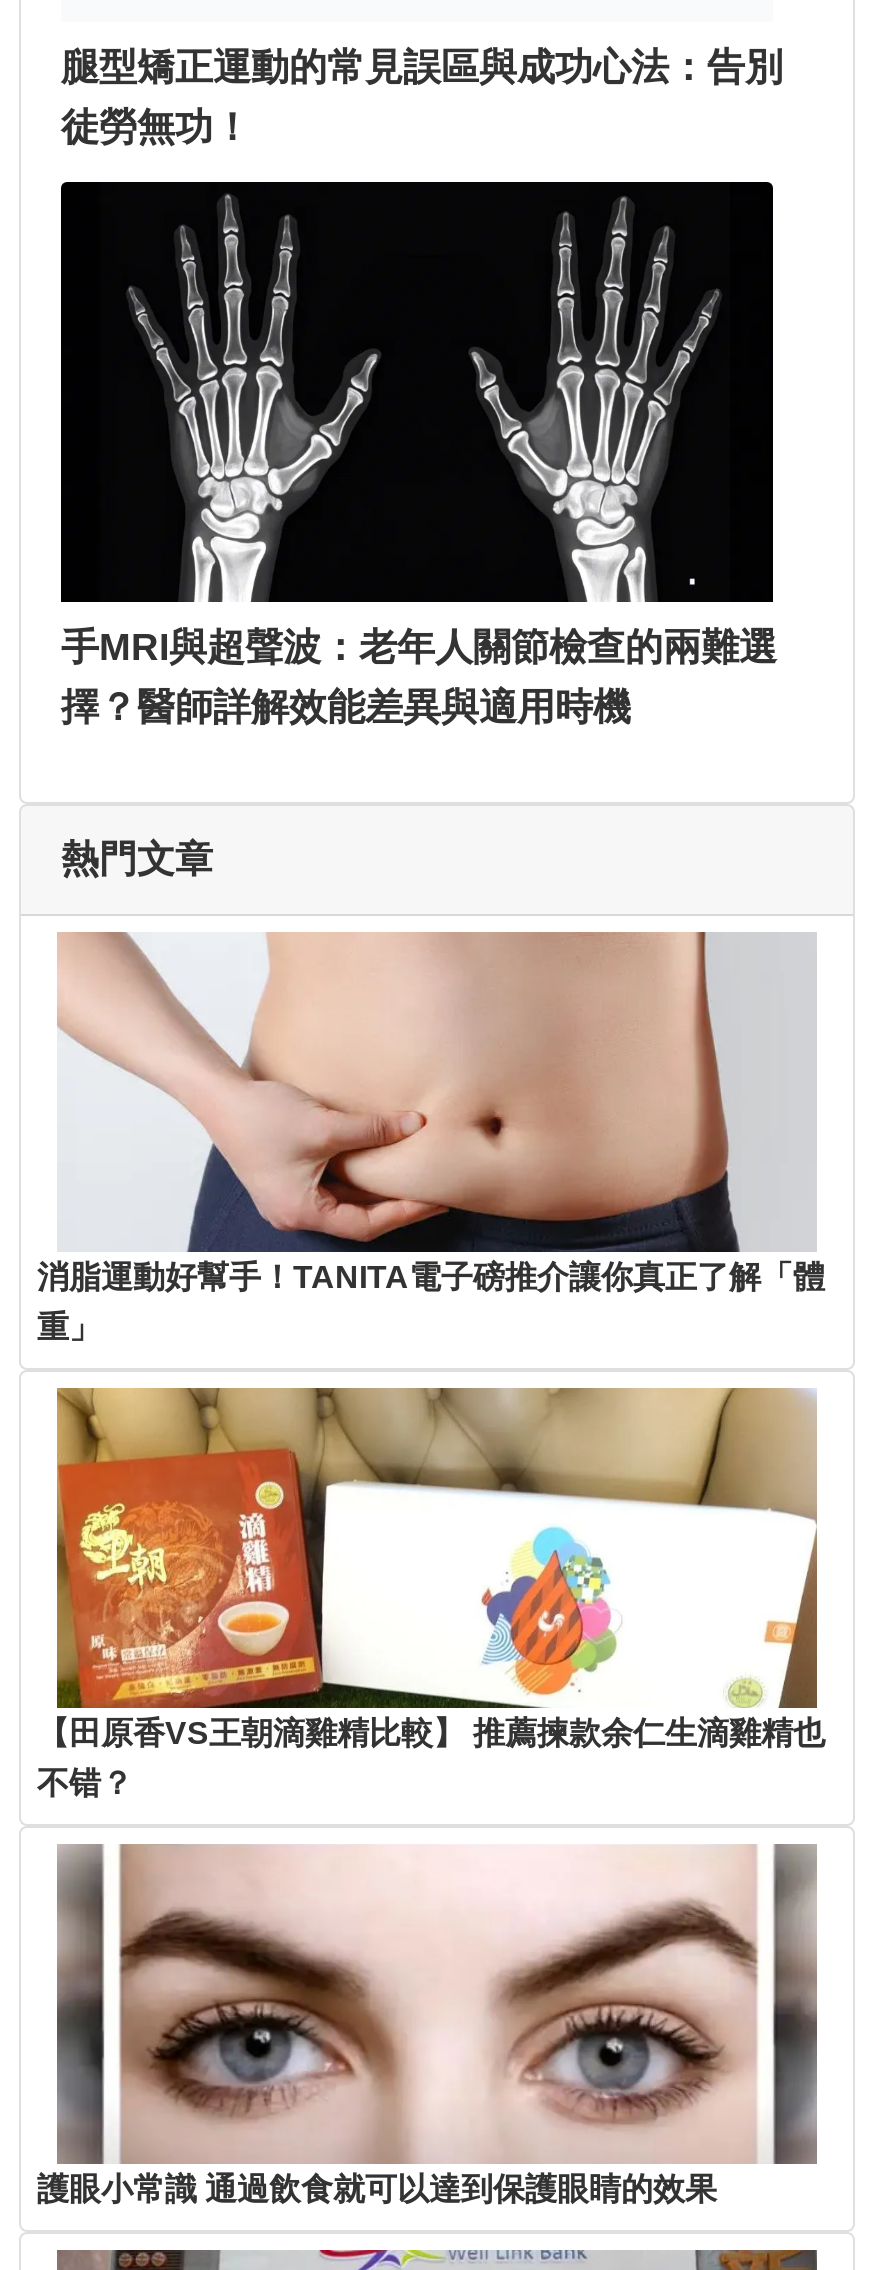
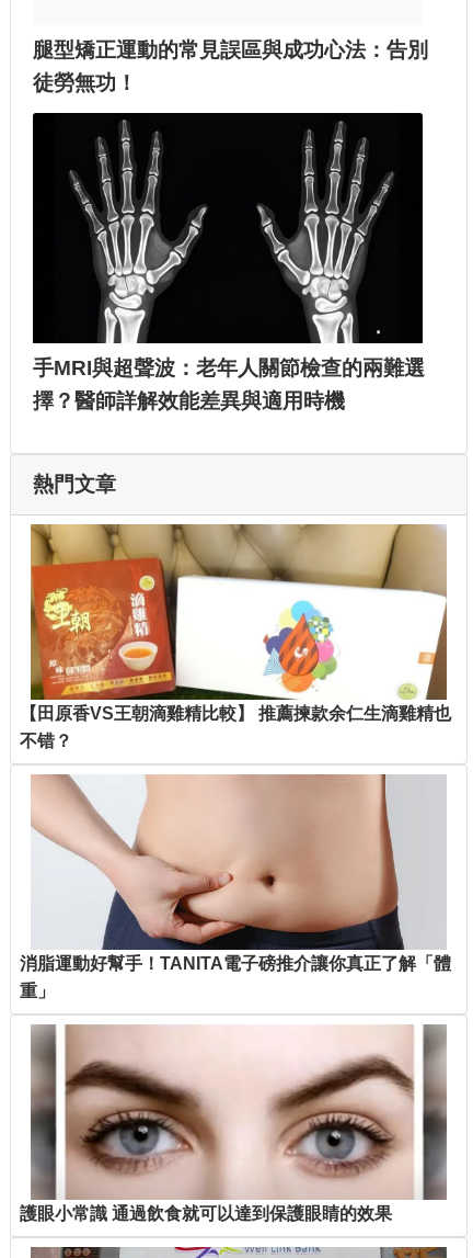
moved [37,932,825,1344] -> [20,774,451,1000]: [image] | 消脂運動好幫手！TANITA電子磅推介讓你真正了解「體 | 重」
moved [37,1384,825,1800] -> [20,522,451,750]: [image] | 【田原香VS王朝滴雞精比較】 推薦揀款余仁生滴雞精也 | 不错？

